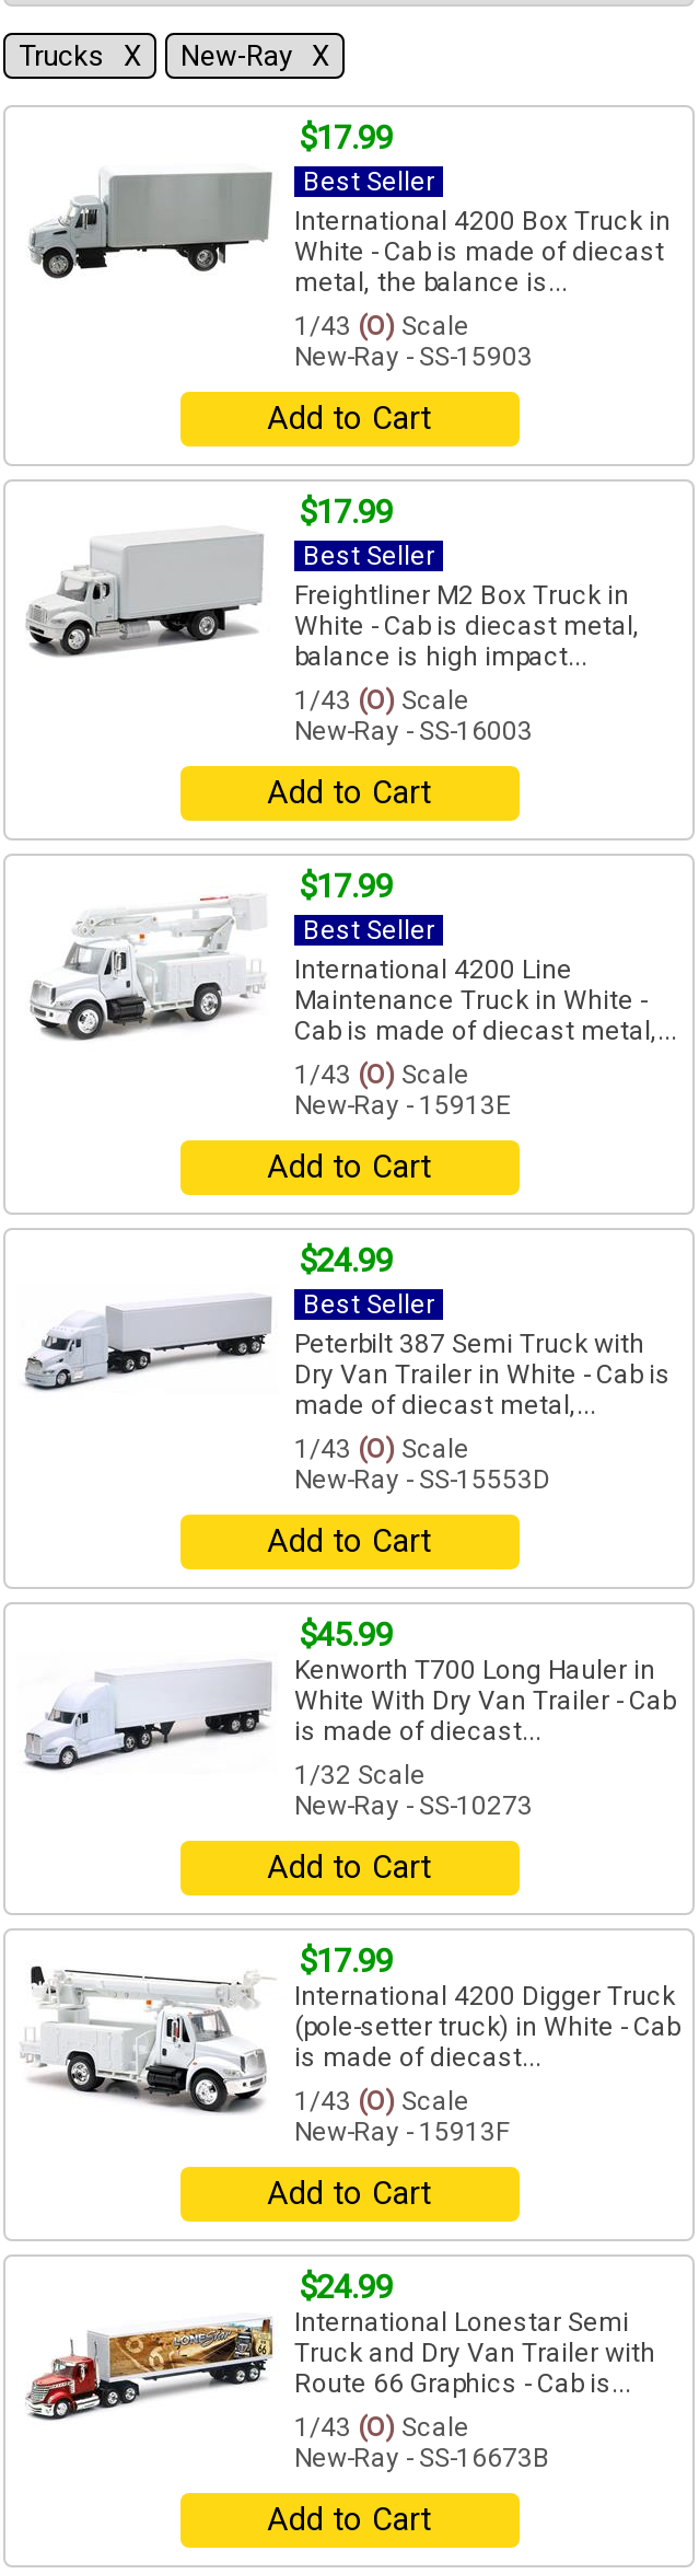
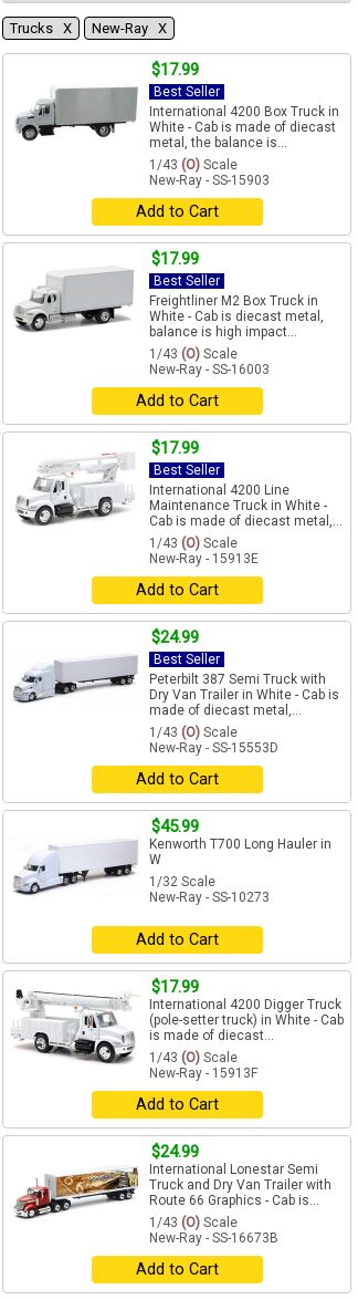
[294,1685,675,1747] White With Dry Van Trailer - Cab | is made of diecast... -> [149,852,161,867] W

